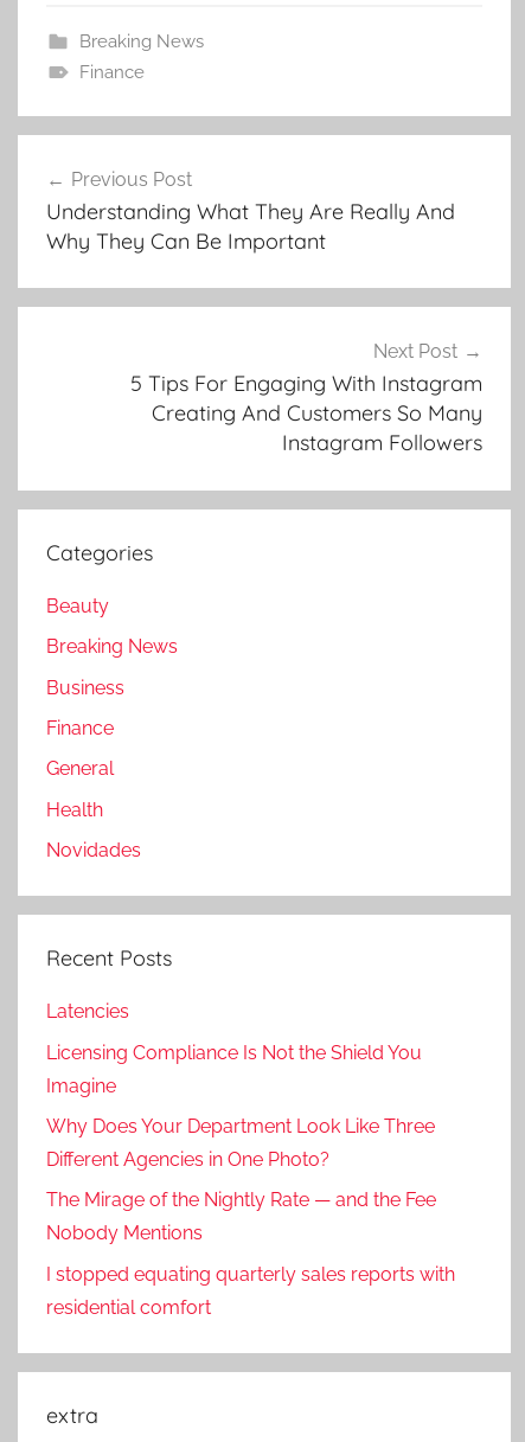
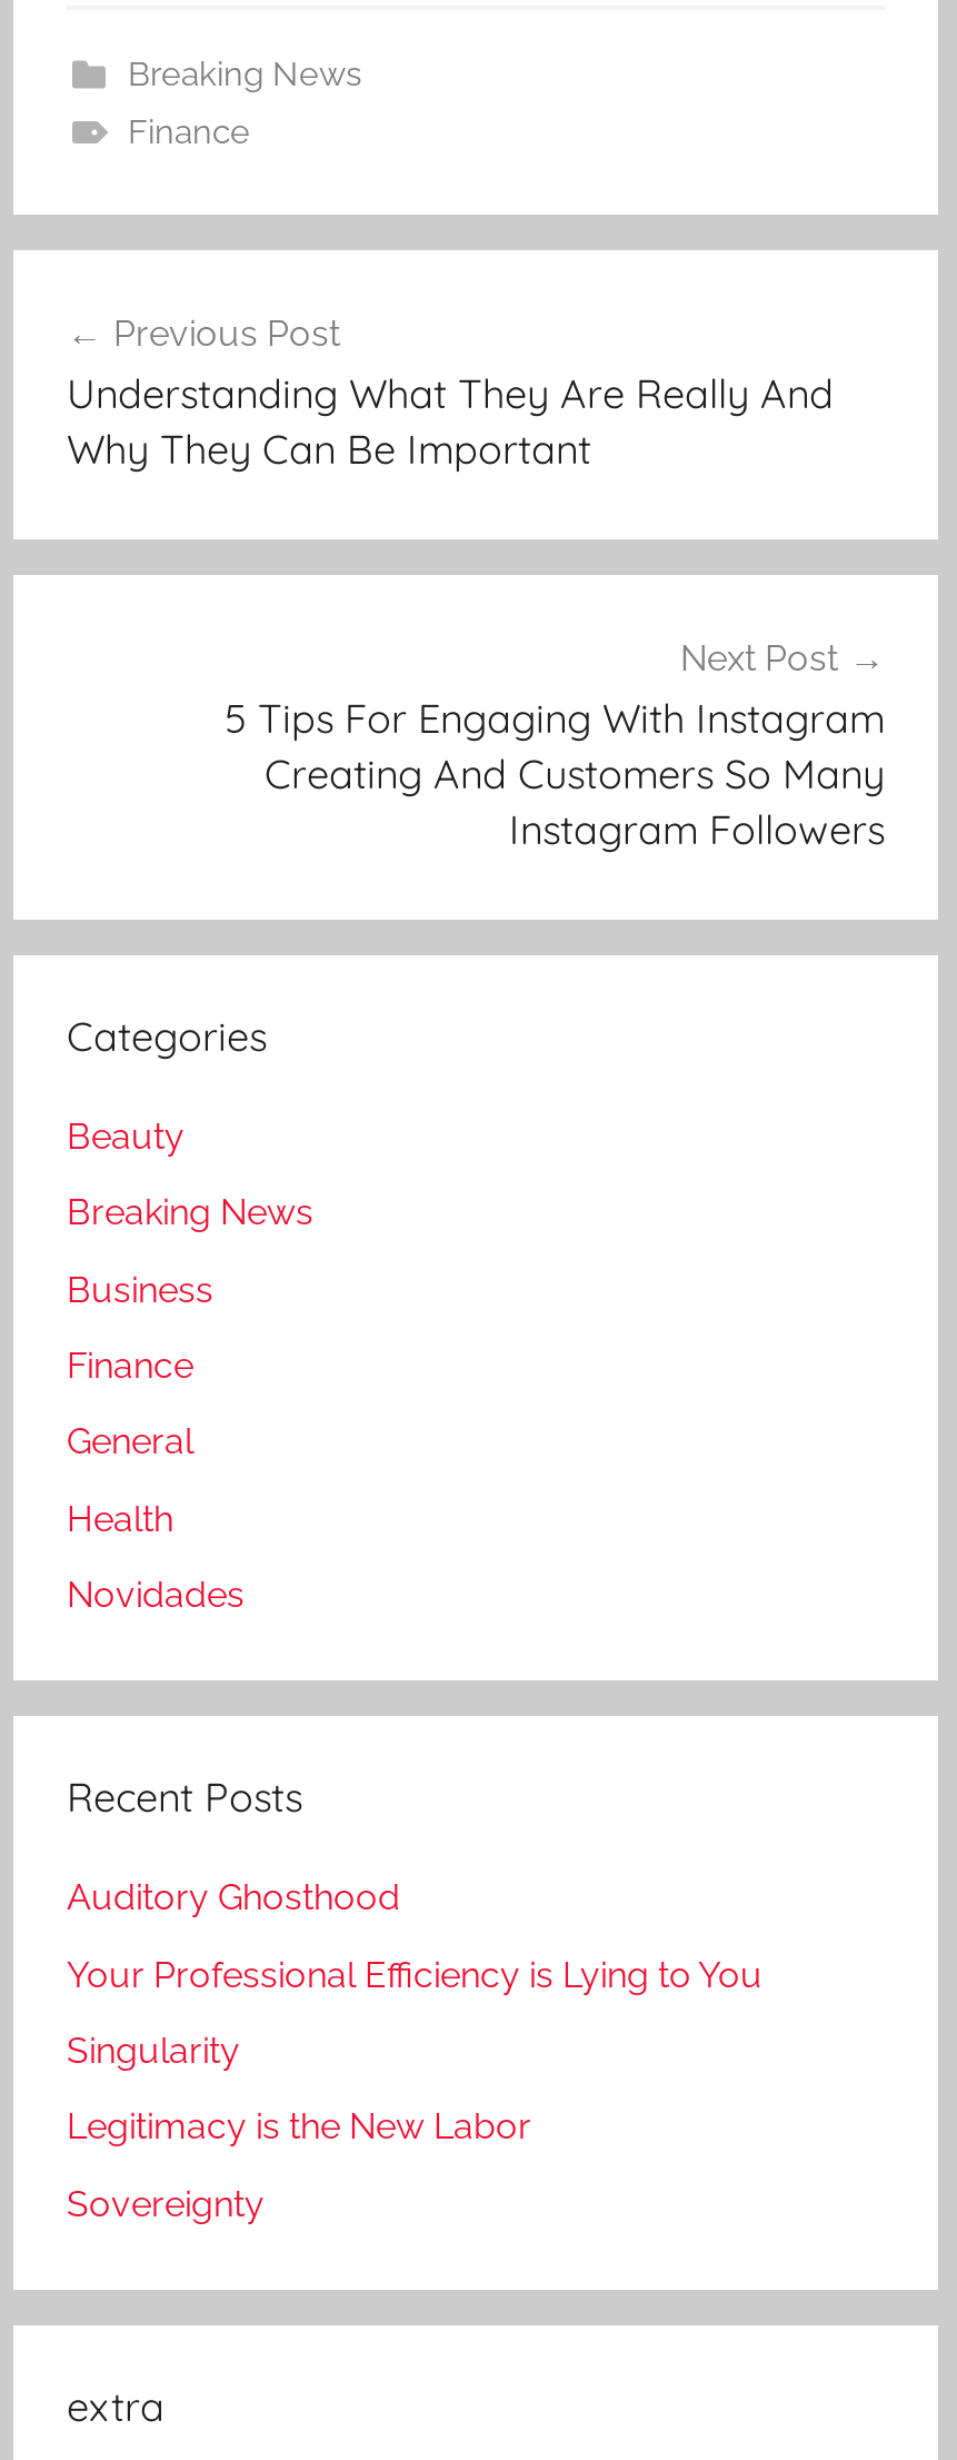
[46,1000,455,1319] Latencies | Licensing Compliance Is Not the Shield You | Imagine | Why Does Your Department Look Like Three | Different Agencies in One Photo? | The Mirage of the Nightly Rate — and the Fee | Nobody Mentions | I stopped equating quarterly sales reports with | residential comfort -> [67,1877,762,2225] Auditory Ghosthood | Your Professional Efficiency is Lying to You | Singularity | Legitimacy is the New Labor | Sovereignty

